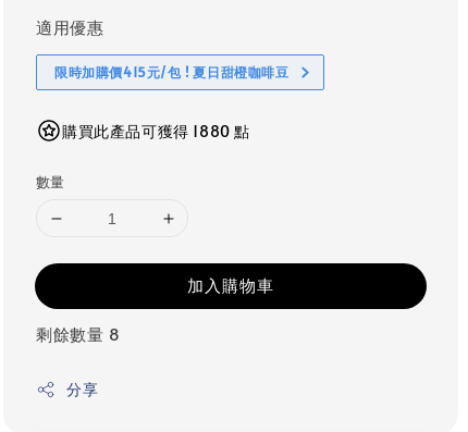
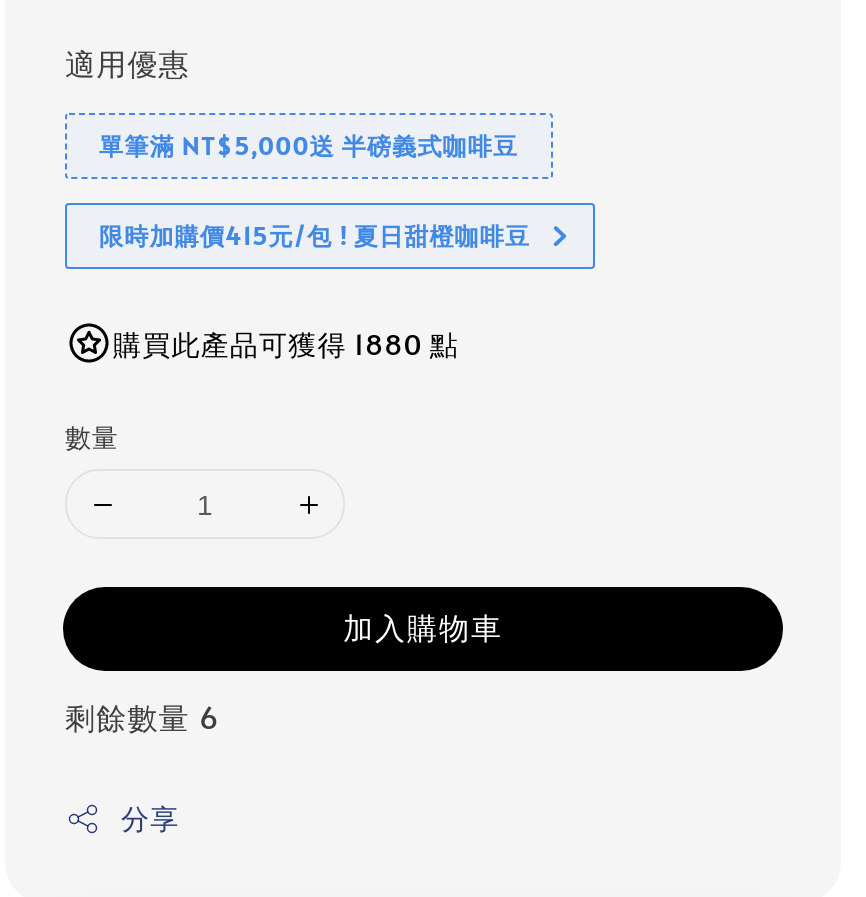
none -> [99,129,518,161] 單筆滿 NT$5,000送 半磅義式咖啡豆
[36,322,120,345] 剩餘數量 8 -> [65,695,220,737] 剩餘數量 6

